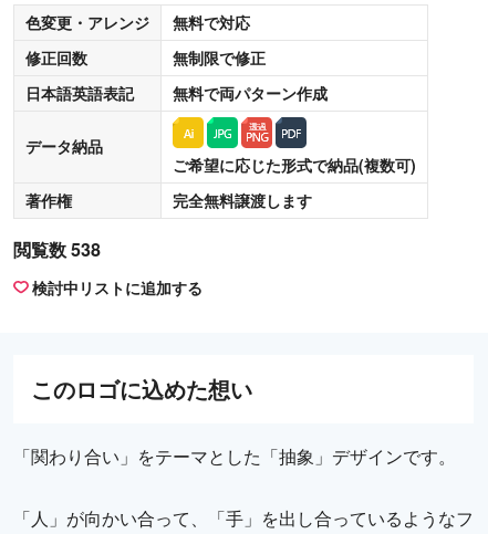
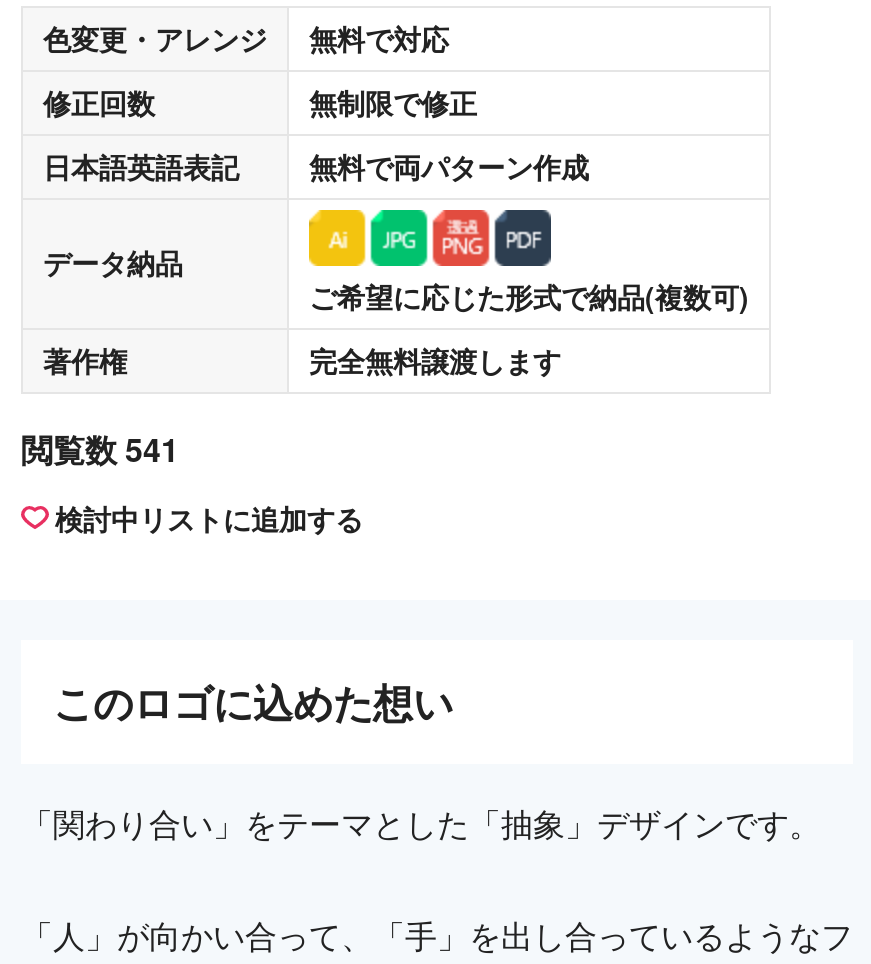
[13,237,101,262] 閲覧数 538 -> [21,426,179,472] 閲覧数 541

